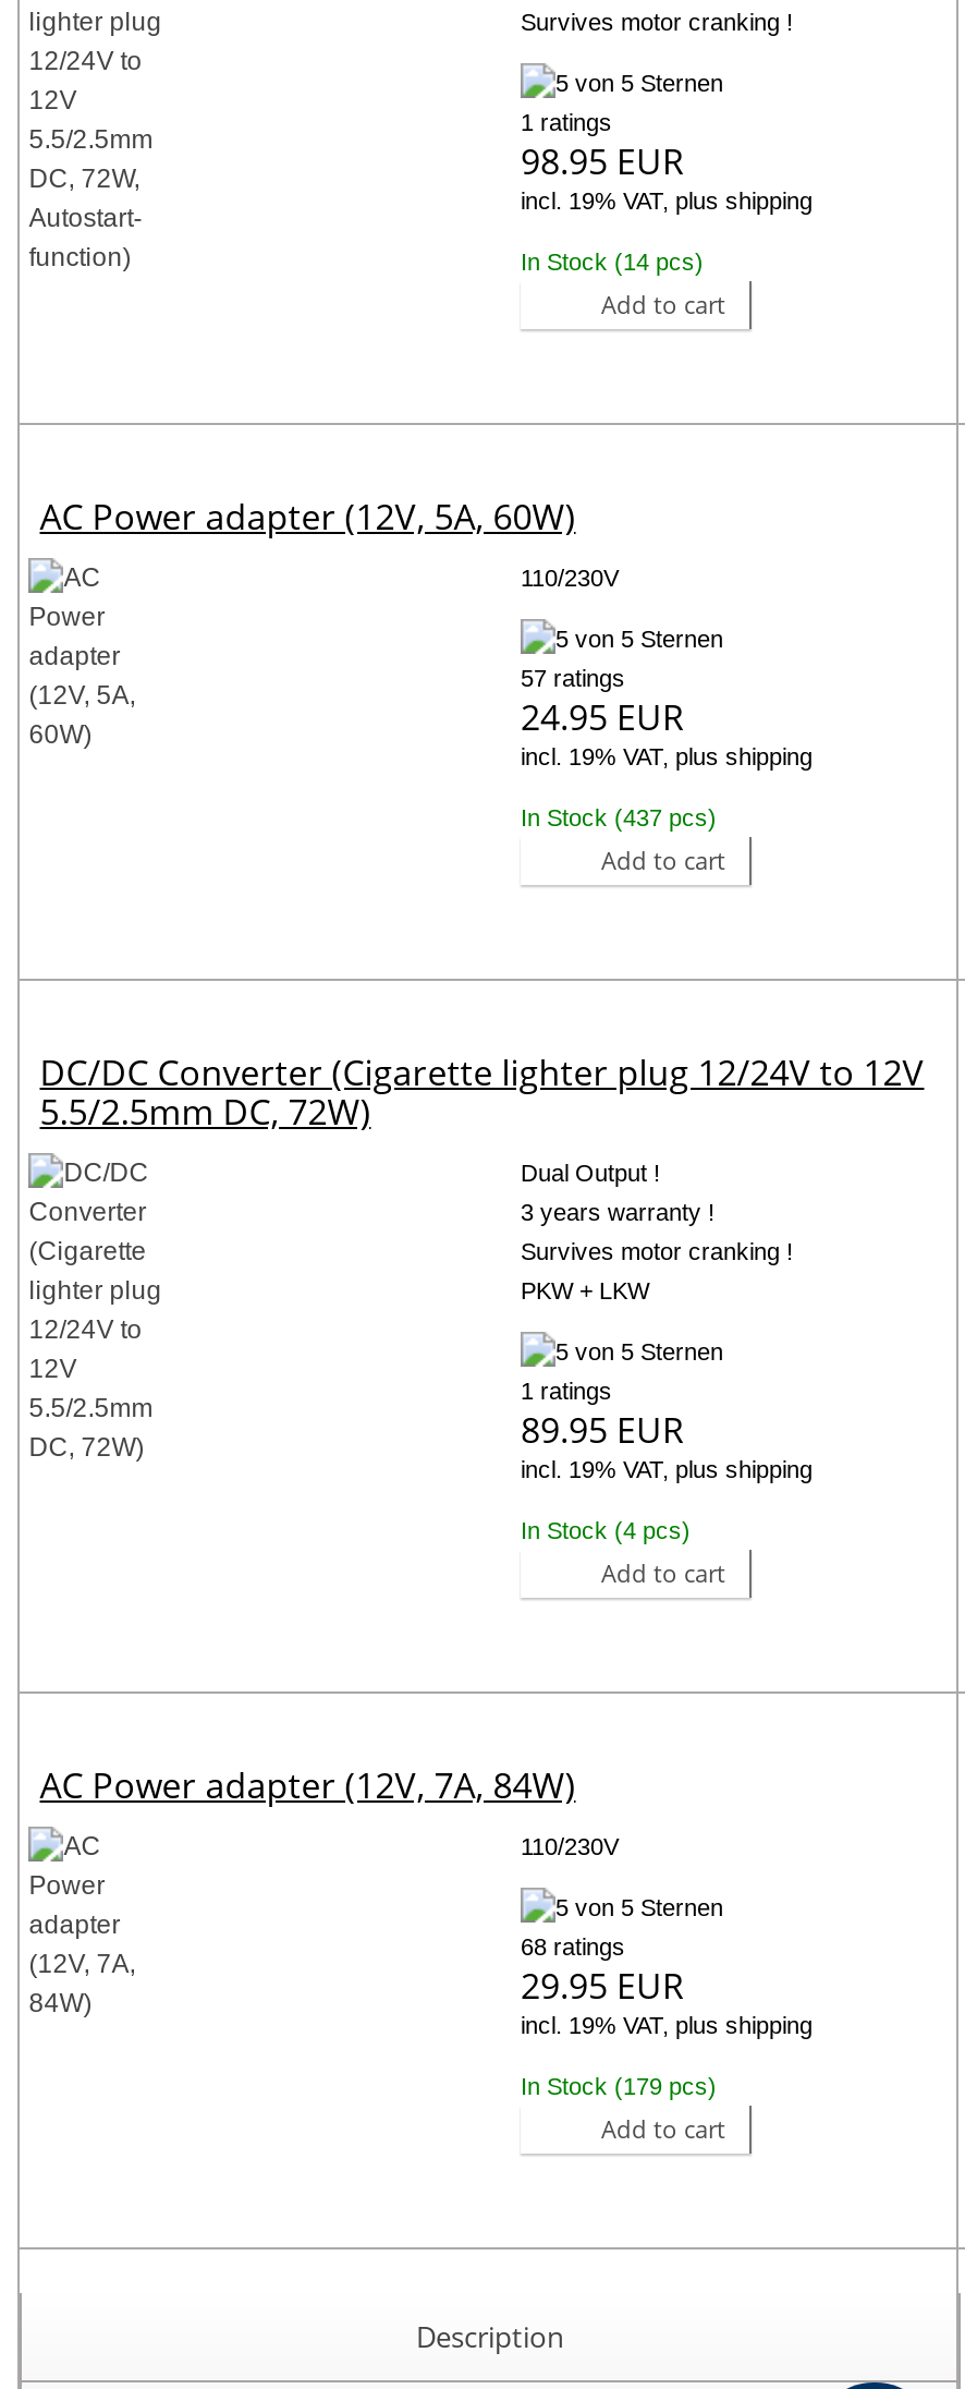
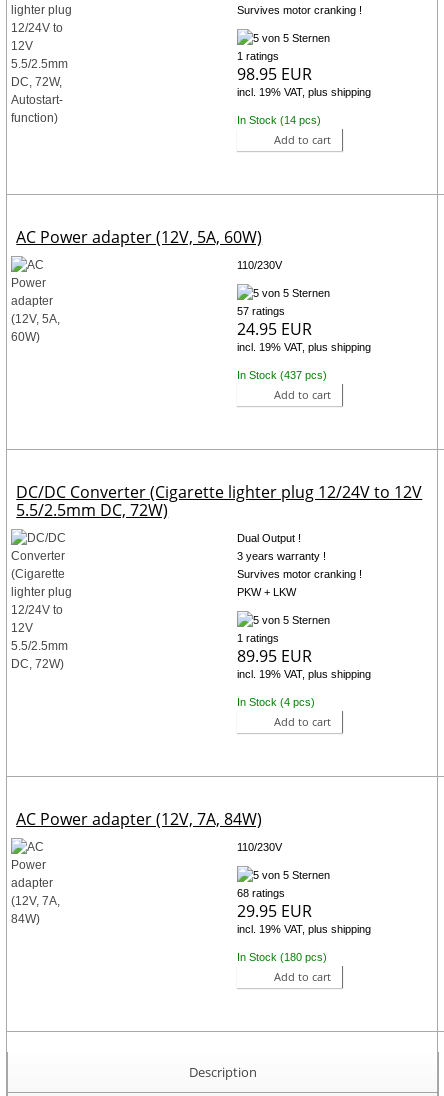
[521,2073,717,2099] In Stock (179 pcs) -> [237,951,327,963] In Stock (180 pcs)

